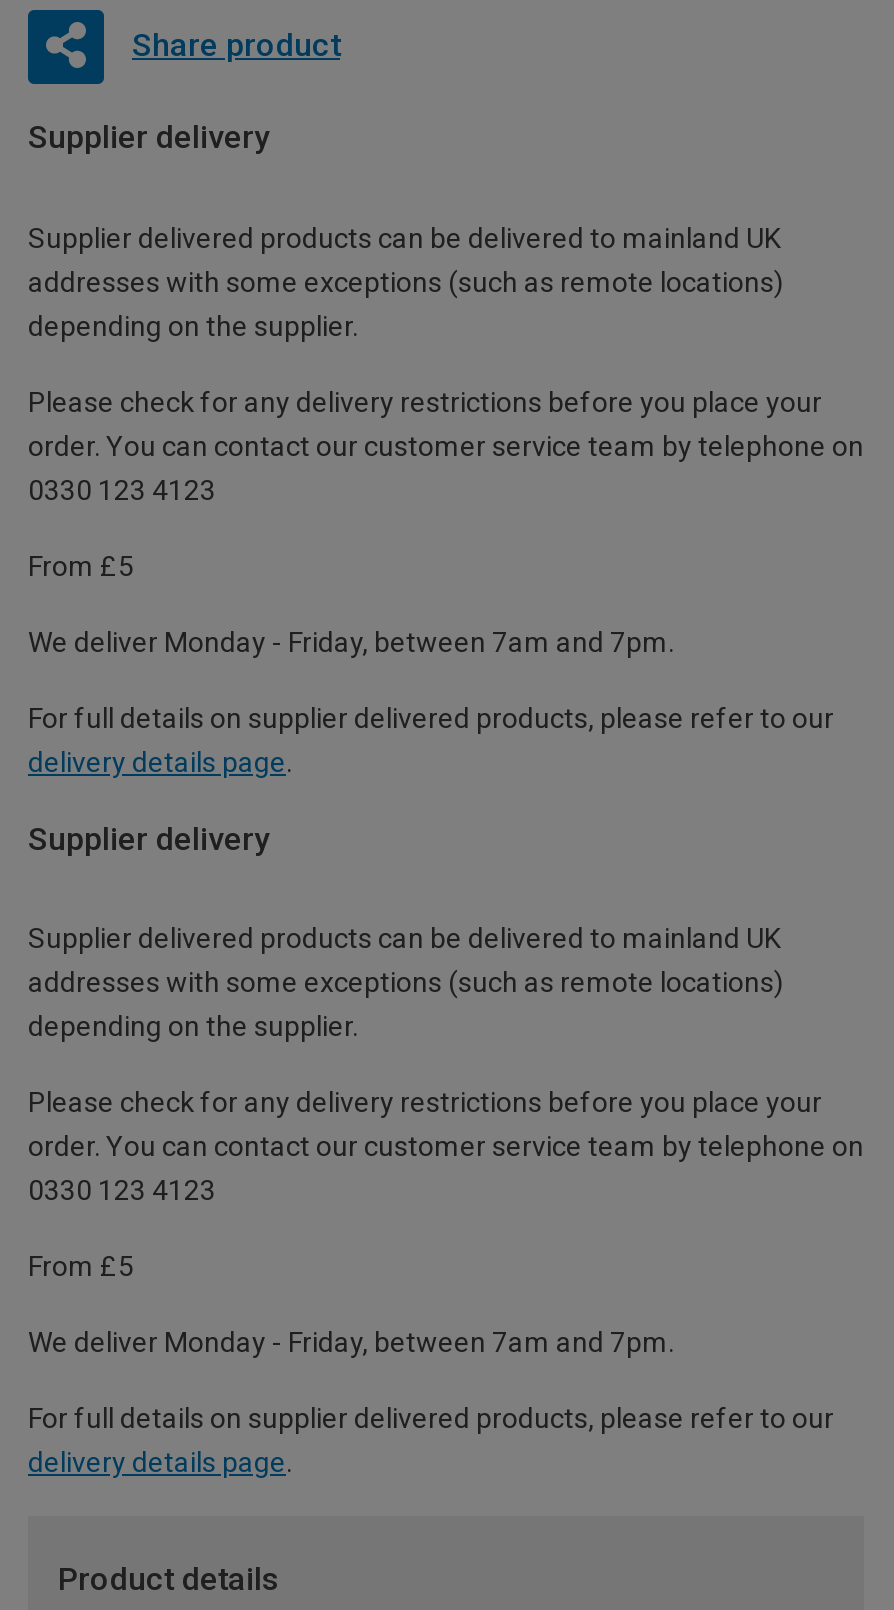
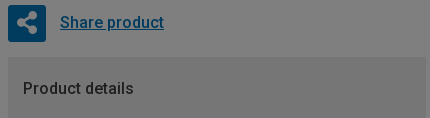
[28,118,864,1479] Supplier delivery | Supplier delivered products can be delivered to mainland UK | addresses with some exceptions (such as remote locations) | depending on the supplier. | Please check for any delivery restrictions before you place your | order. You can contact our customer service team by telephone on | 0330 123 4123 | From £5 | We deliver Monday - Friday, between 7am and 7pm. | For full details on supplier delivered products, please refer to our | delivery details page. | Supplier delivery | Supplier delivered products can be delivered to mainland UK | addresses with some exceptions (such as remote locations) | depending on the supplier. | Please check for any delivery restrictions before you place your | order. You can contact our customer service team by telephone on | 0330 123 4123 | From £5 | We deliver Monday - Friday, between 7am and 7pm. | For full details on supplier delivered products, please refer to our | delivery details page. -> none

